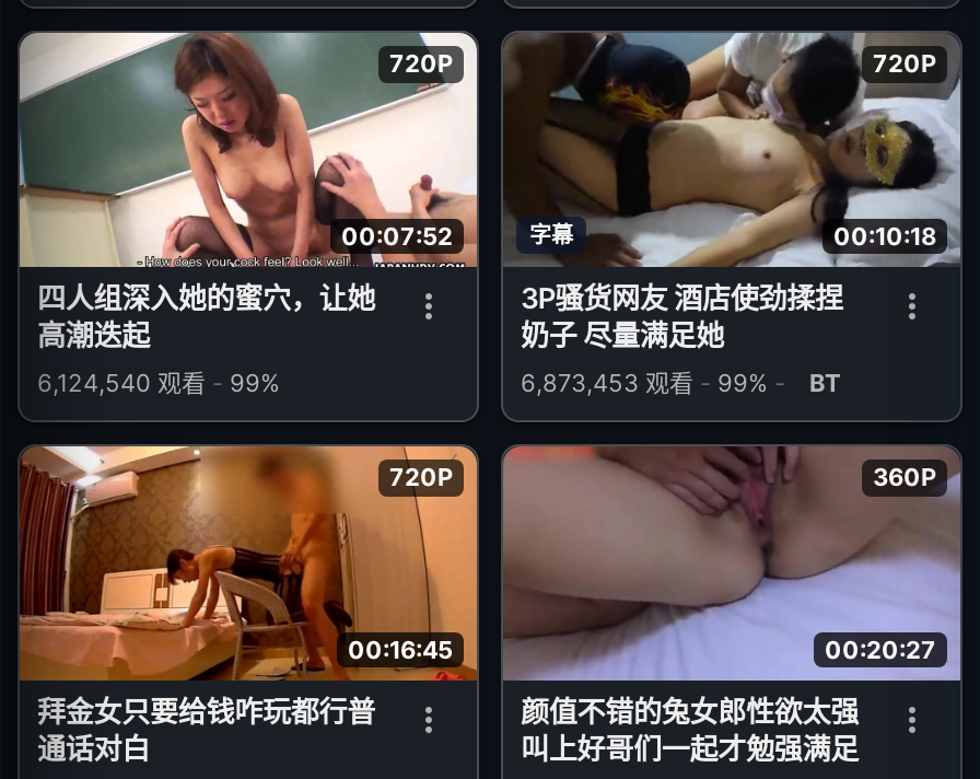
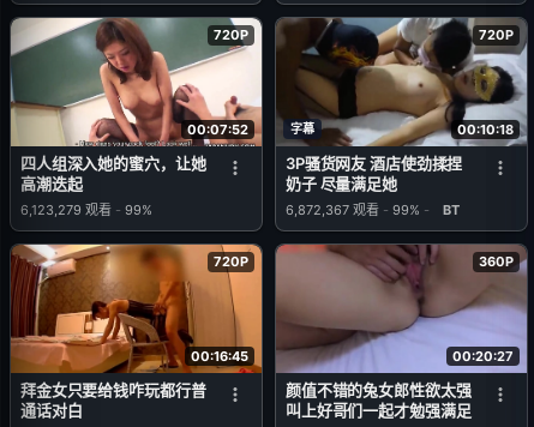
[37,368,280,398] 6,124,540观看 - 99% -> [20,202,152,218] 6,123,279观看 - 99%
[521,368,840,398] 6,873,453观看 - 99% - BT -> [286,202,460,218] 6,872,367观看 - 99% - BT

